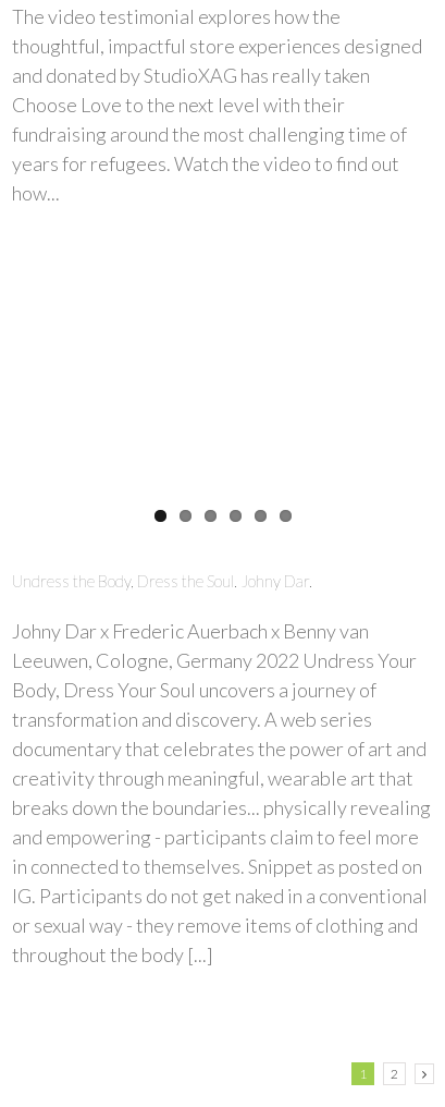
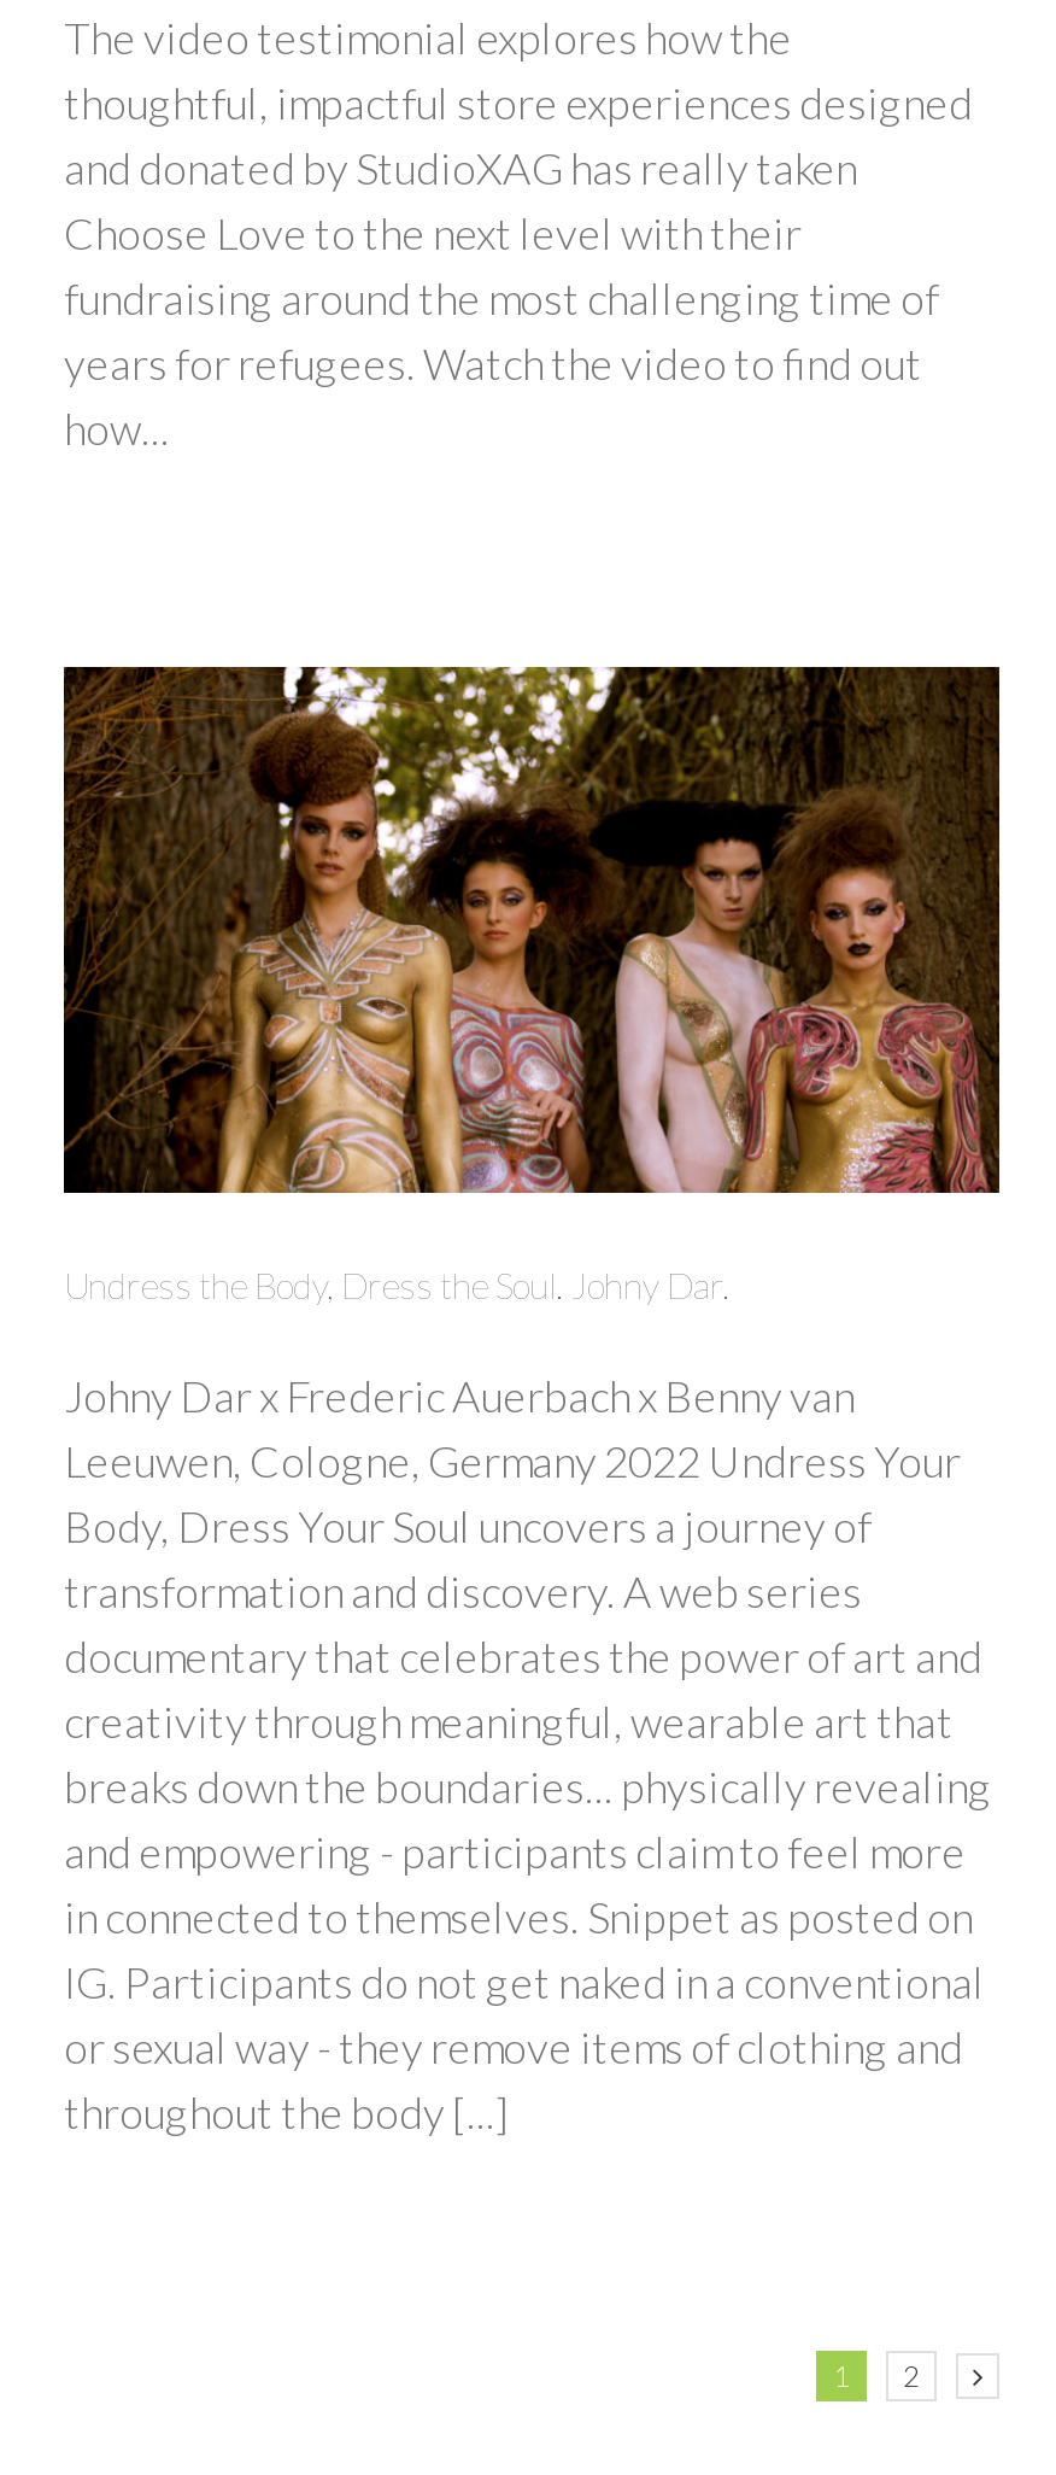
none -> [61,663,1002,1196] [image]

